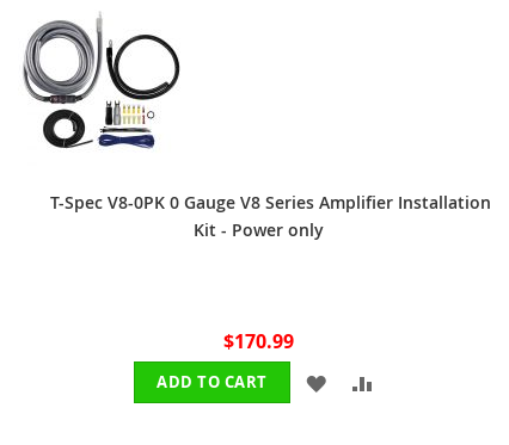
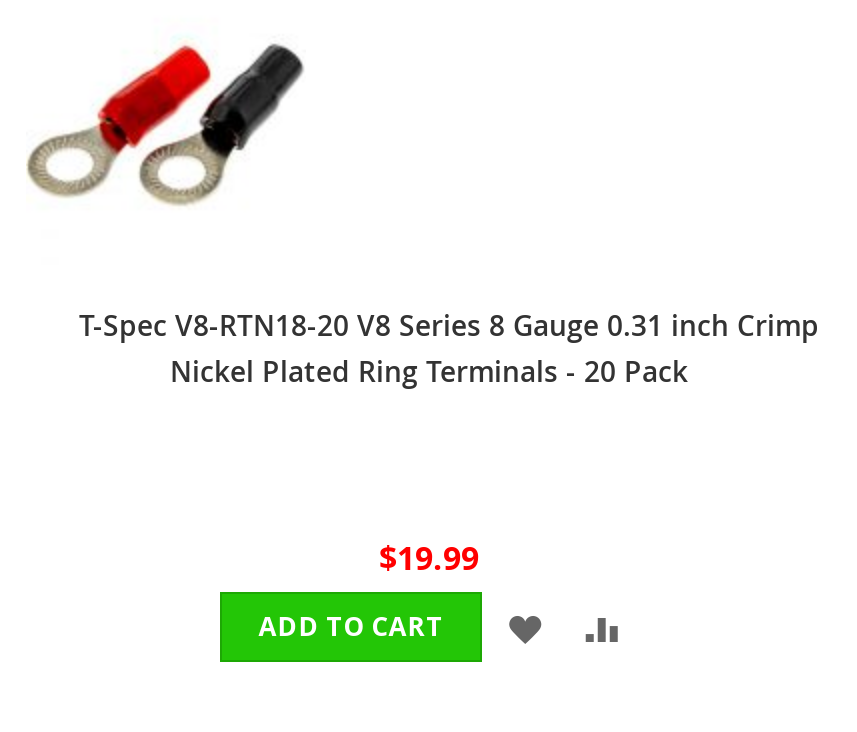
[19,14,491,241] [image] | T-Spec V8-0PK 0 Gauge V8 Series Amplifier Installation | Kit - Power only -> [26,16,819,390] [image] | T-Spec V8-RTN18-20 V8 Series 8 Gauge 0.31 inch Crimp | Nickel Plated Ring Terminals - 20 Pack
[223,328,294,355] $170.99 -> [379,536,479,580] $19.99

